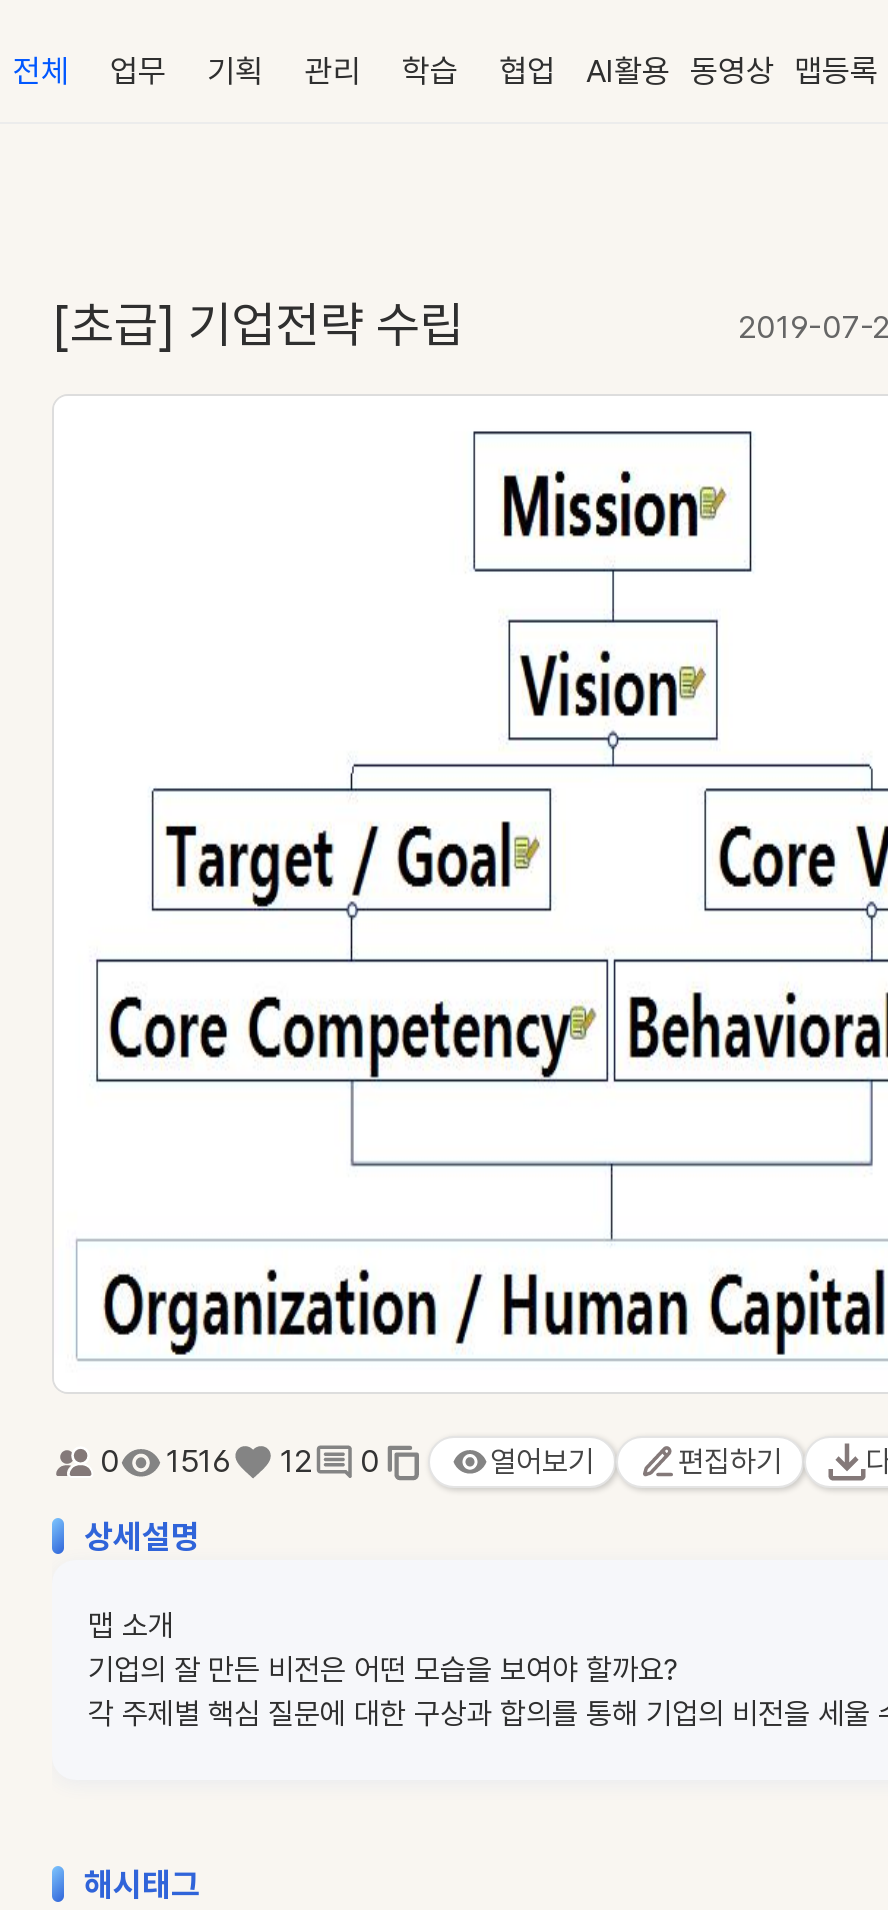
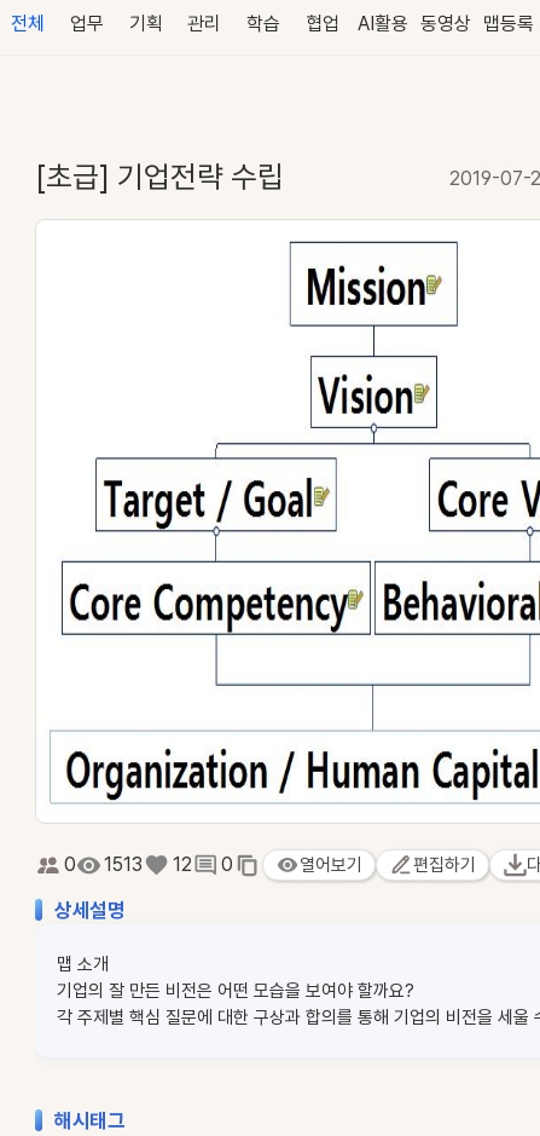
[100,1442,380,1480] 0 1516 12 0 -> [64,853,233,876] 0 1513 12 0

